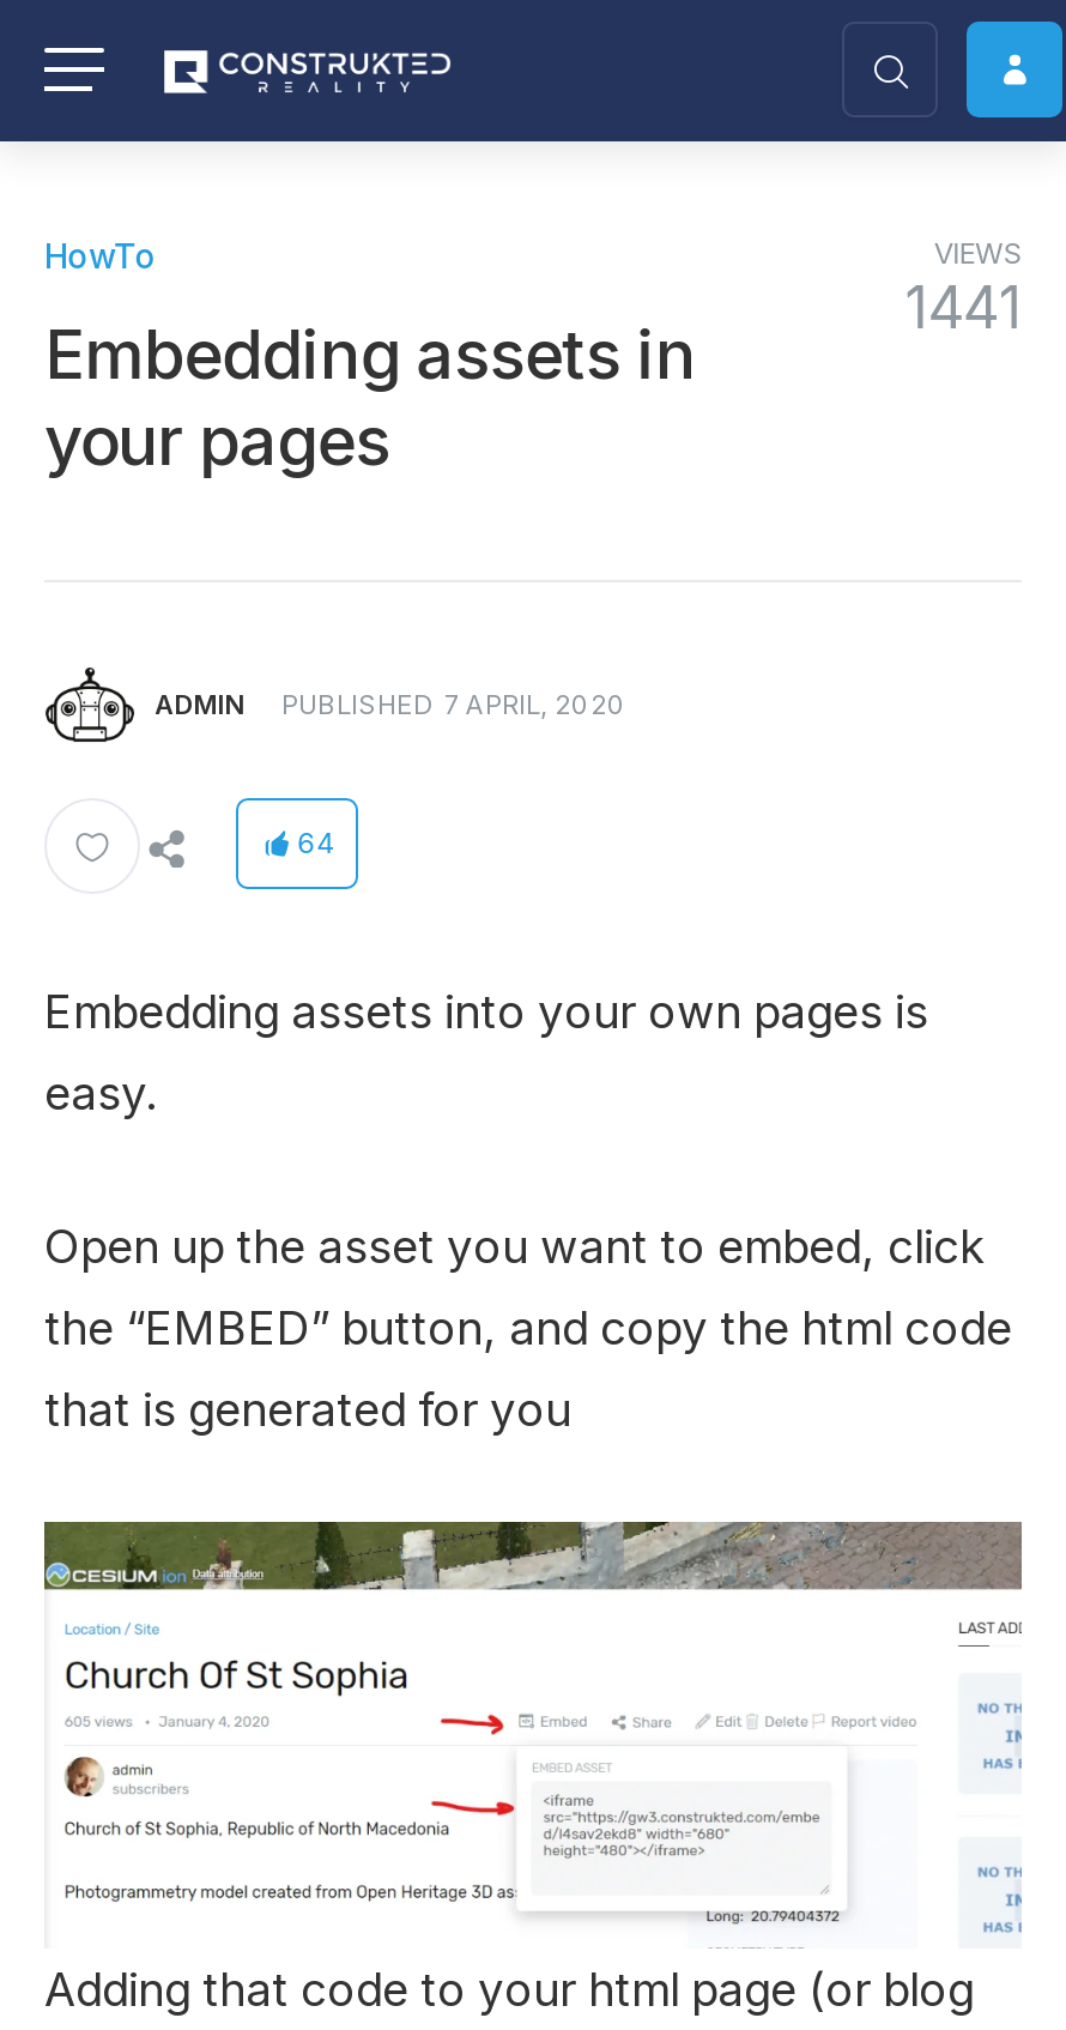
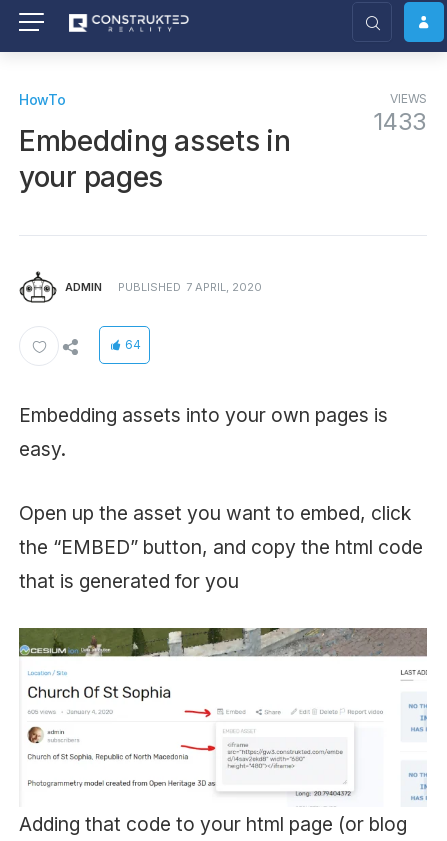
[905,273,1022,343] 1441 -> [373,107,427,136] 1433

